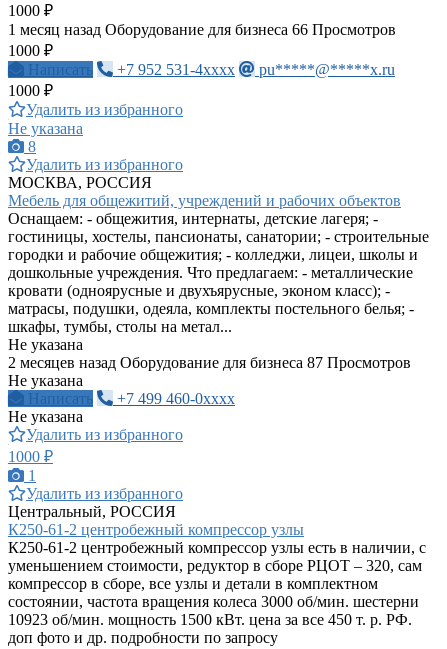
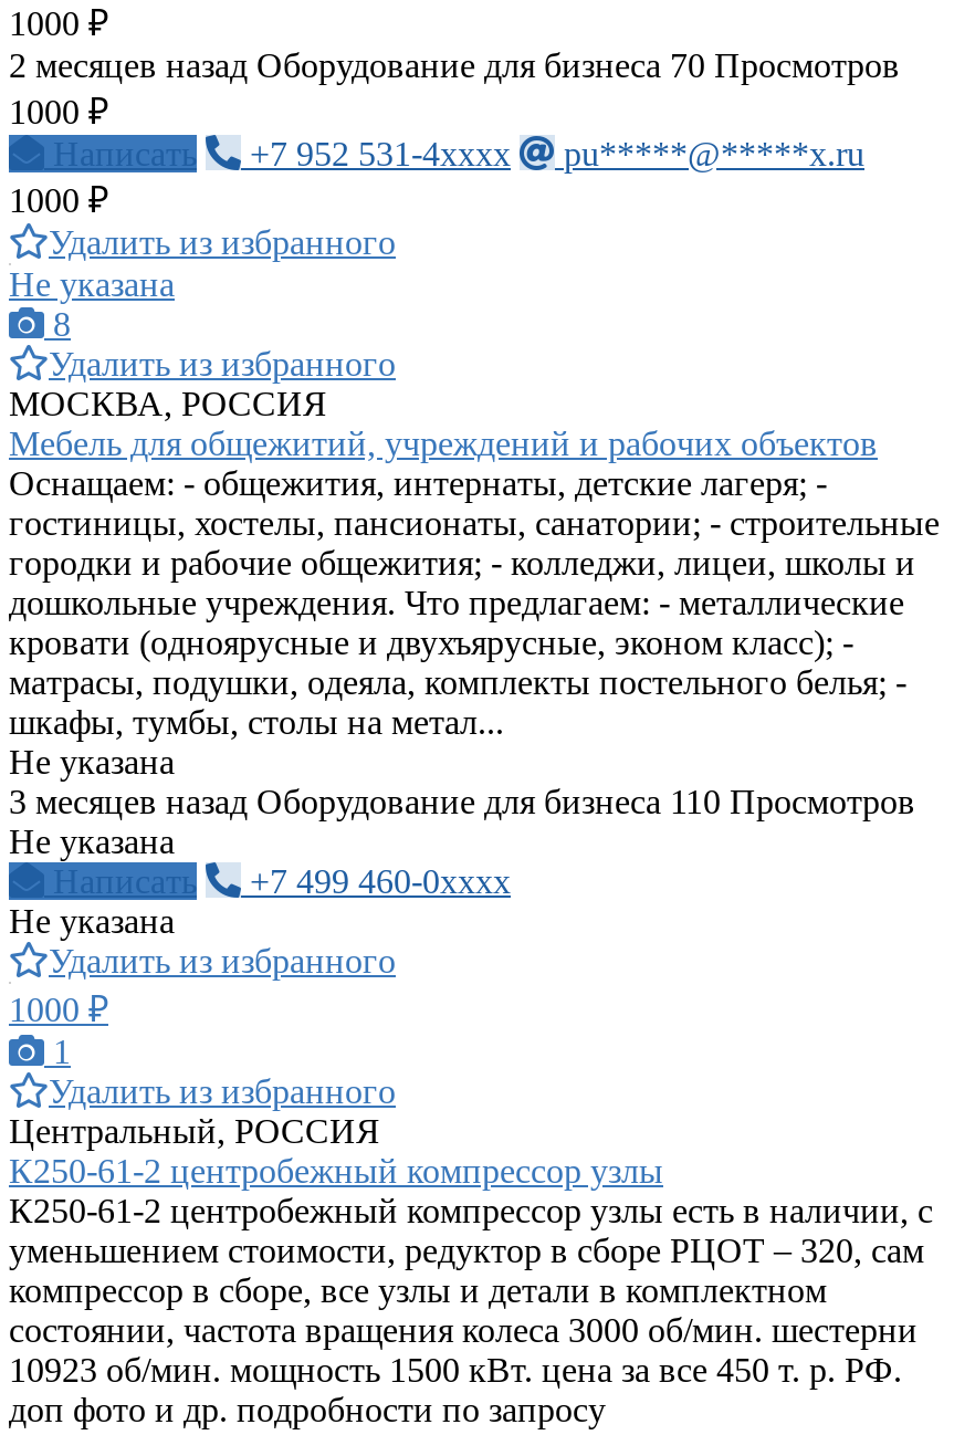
[8,21,396,38] 1 месяц назад Оборудование для бизнеса 66 Просмотров -> [9,46,900,84] 2 месяцев назад Оборудование для бизнеса 70 Просмотров
[8,354,411,371] 2 месяцев назад Оборудование для бизнеса 87 Просмотров -> [9,783,915,820] 3 месяцев назад Оборудование для бизнеса 110 Просмотров

